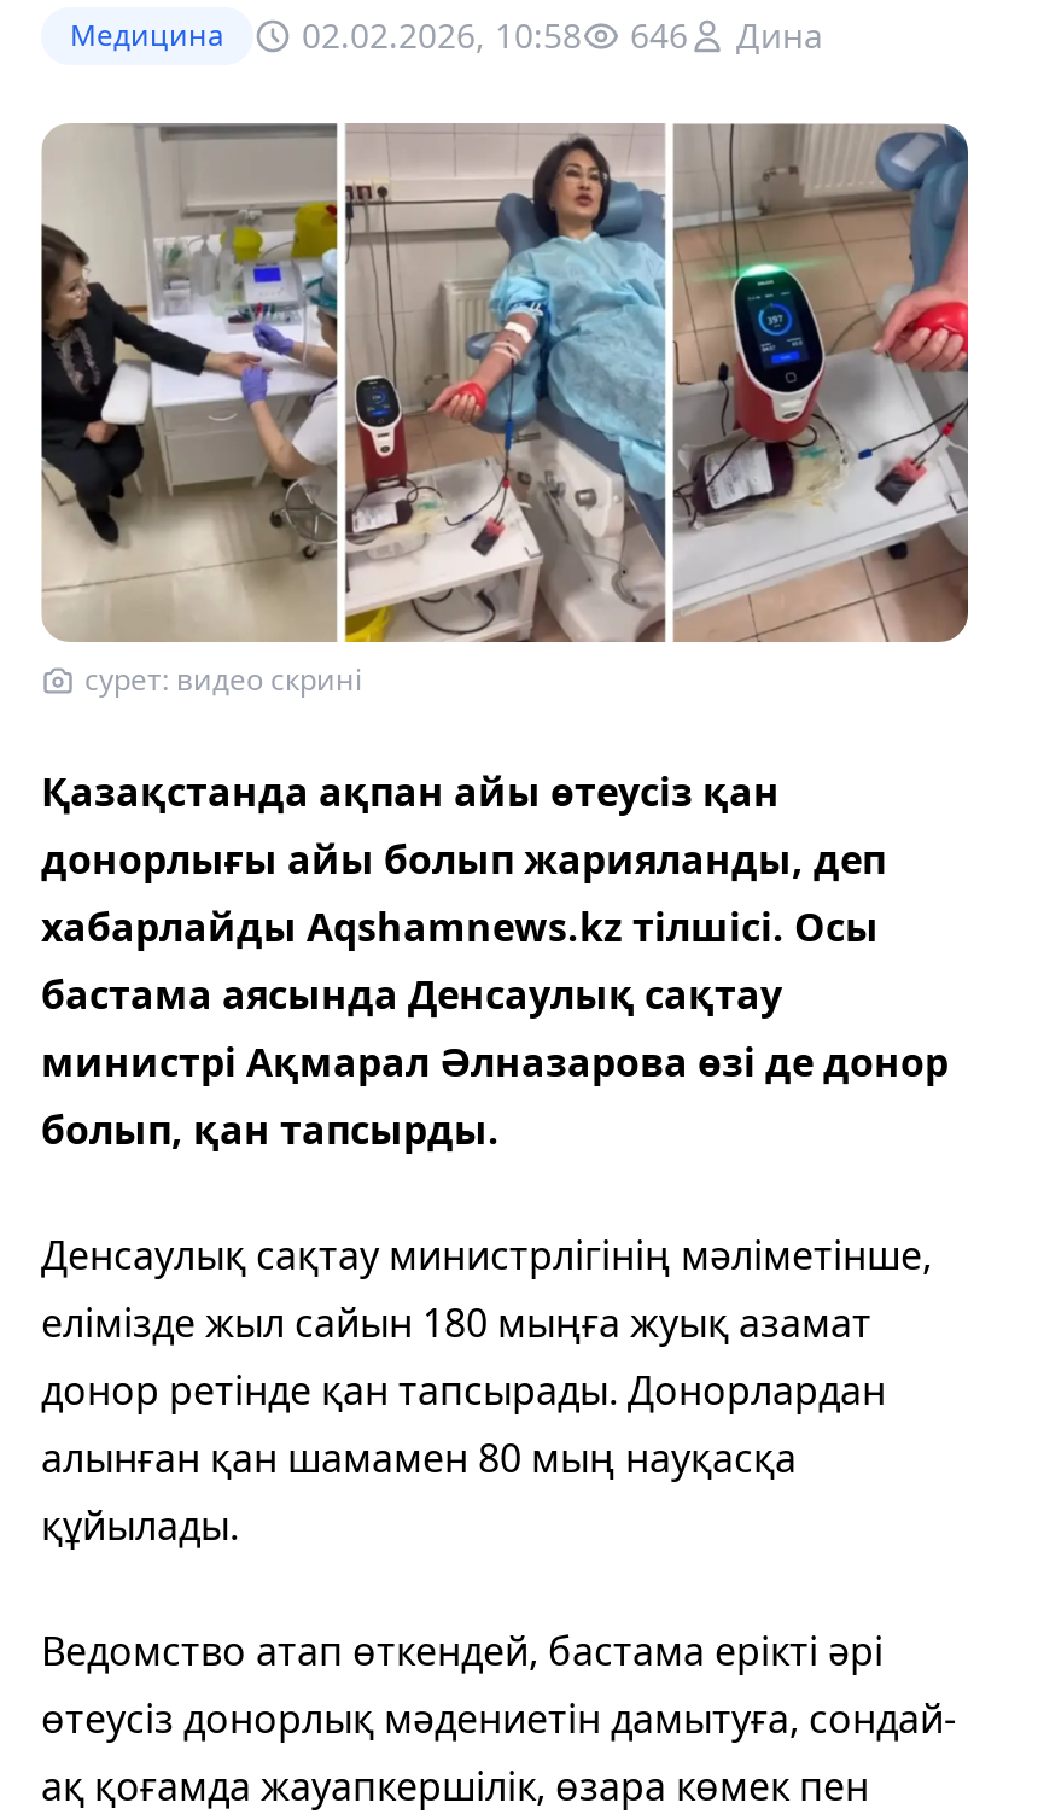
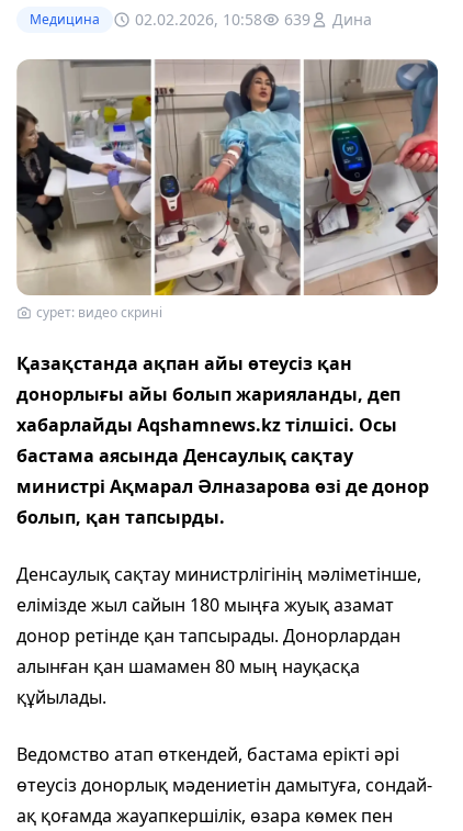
[70,12,823,57] Медицина 02.02.2026, 10:58 646 Дина -> [30,9,372,29] Медицина 02.02.2026, 10:58 639 Дина

